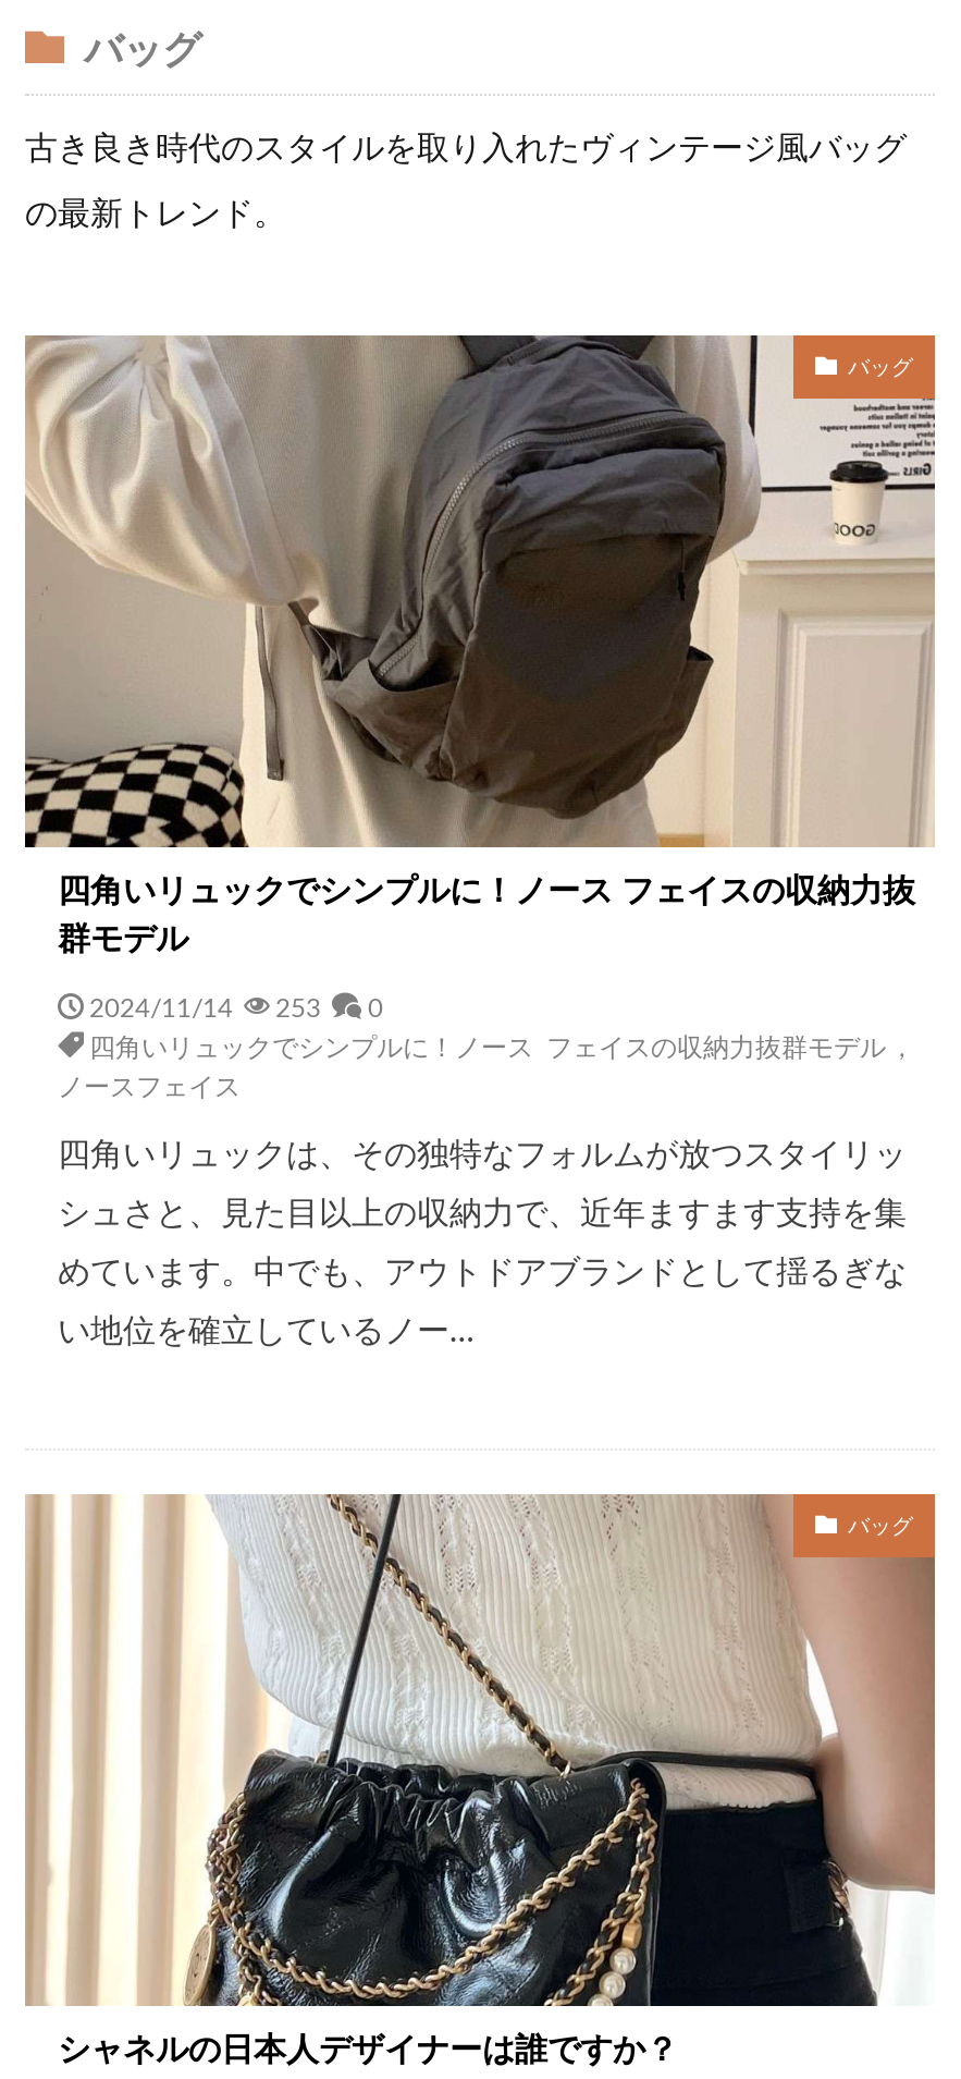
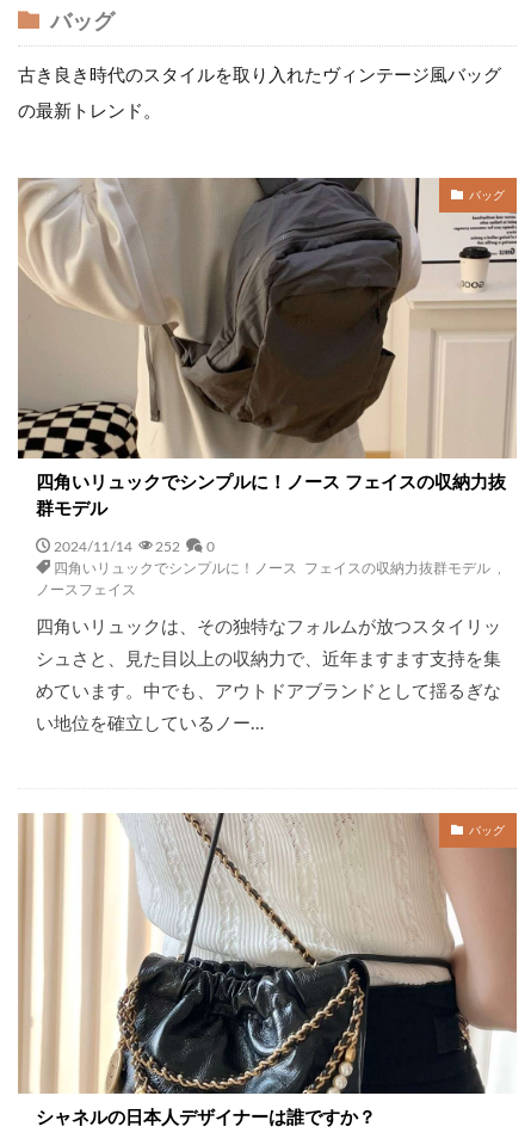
[89,993,383,1020] 2024/11/14 253 0 -> [53,539,214,553] 2024/11/14 252 0

